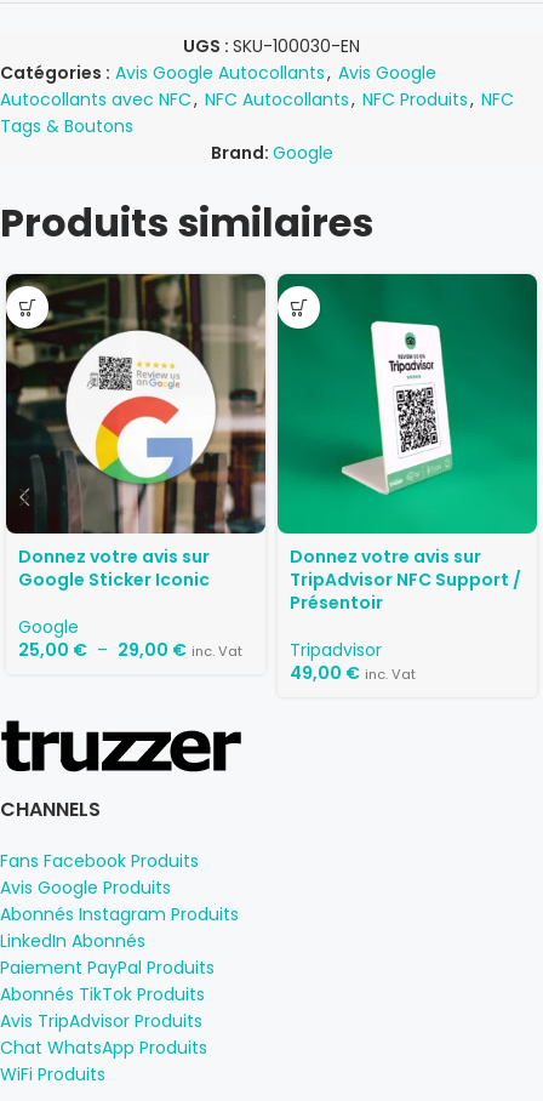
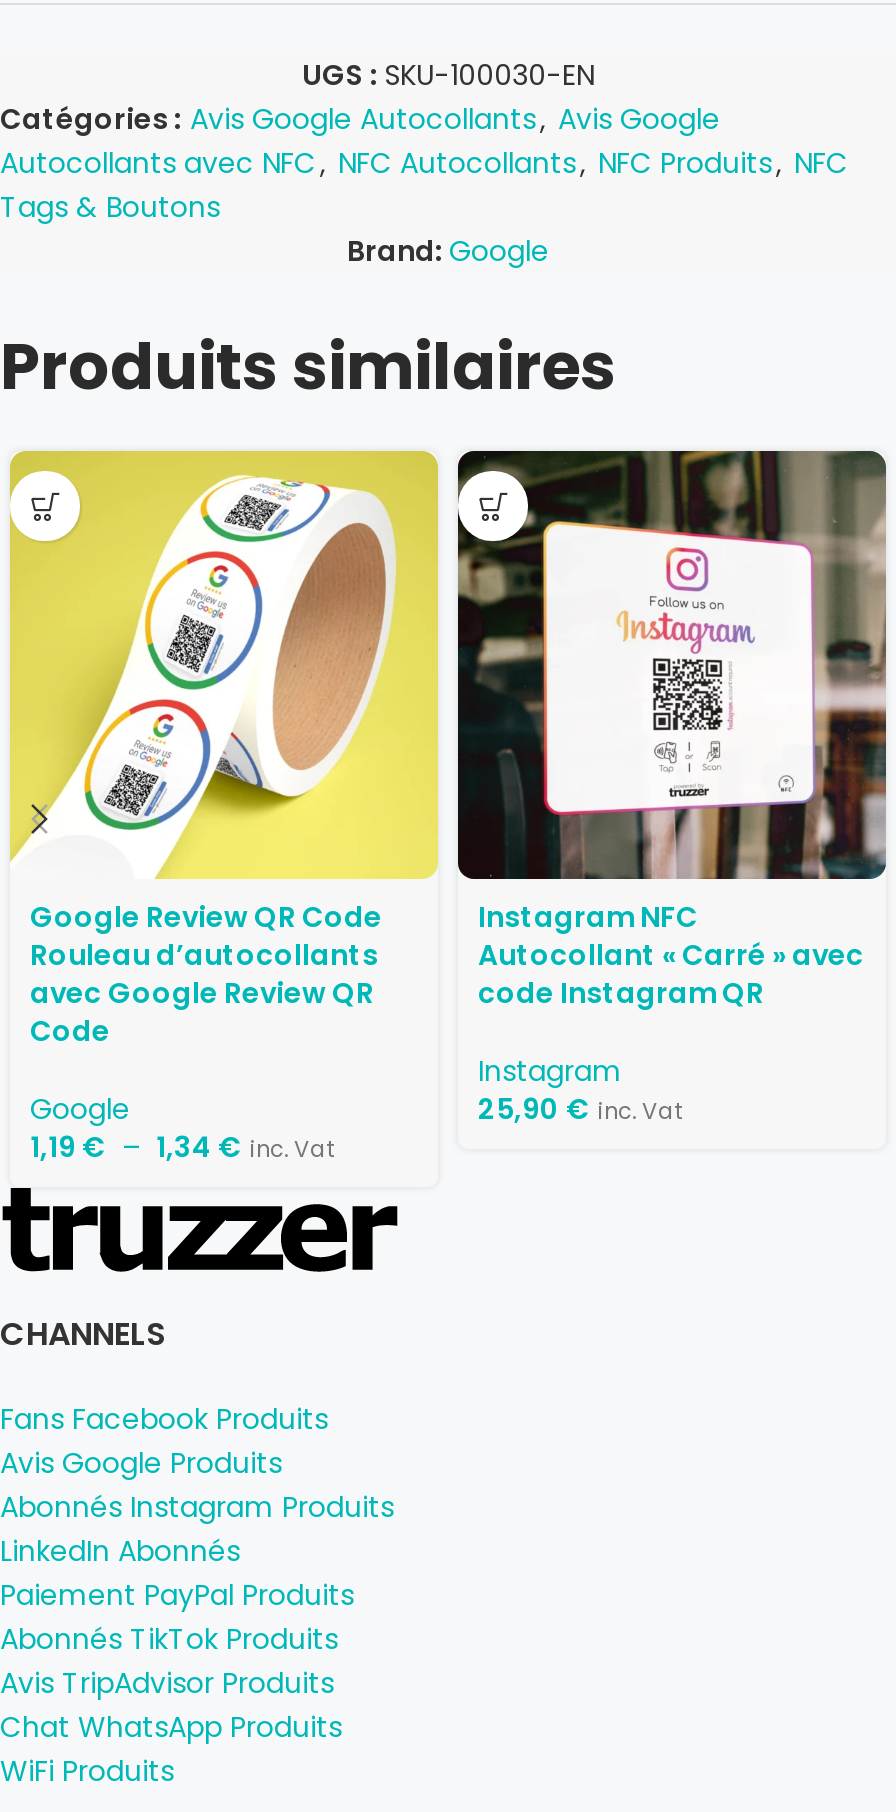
[5,273,267,592] [image] | Donnez votre avis sur | Google Sticker Iconic -> [8,449,440,1051] [image] | Google Review QR Code | Rouleau d’autocollants | avec Google Review QR | Code
[276,273,538,615] [image] | Donnez votre avis sur | TripAdvisor NFC Support / | Présentoir -> [456,449,888,1013] [image] | Instagram NFC | Autocollant « Carré » avec | code Instagram QR
moved [18,615,79,639] -> [30,1089,130,1129]: Google
[18,638,242,662] 25,00 € – 29,00 € inc. Vat -> [30,1127,334,1167] 1,19 € – 1,34 € inc. Vat
[290,638,416,685] Tripadvisor | 49,00 € inc. Vat -> [478,1051,682,1129] Instagram | 25,90 € inc. Vat

